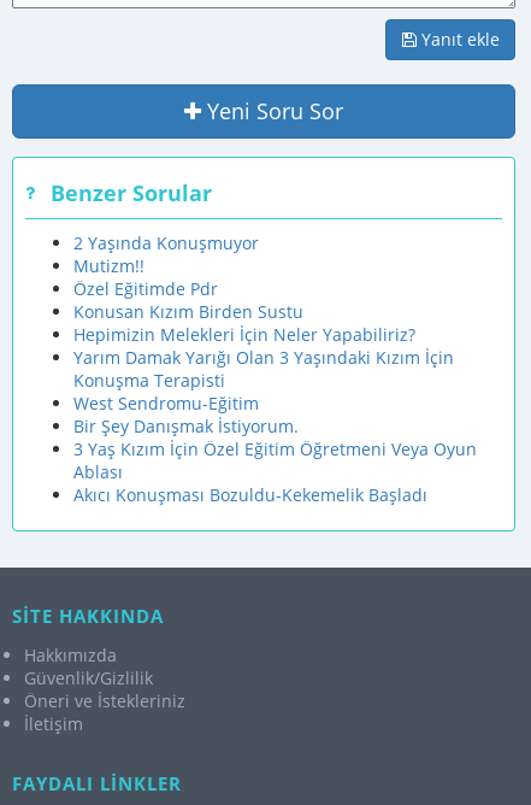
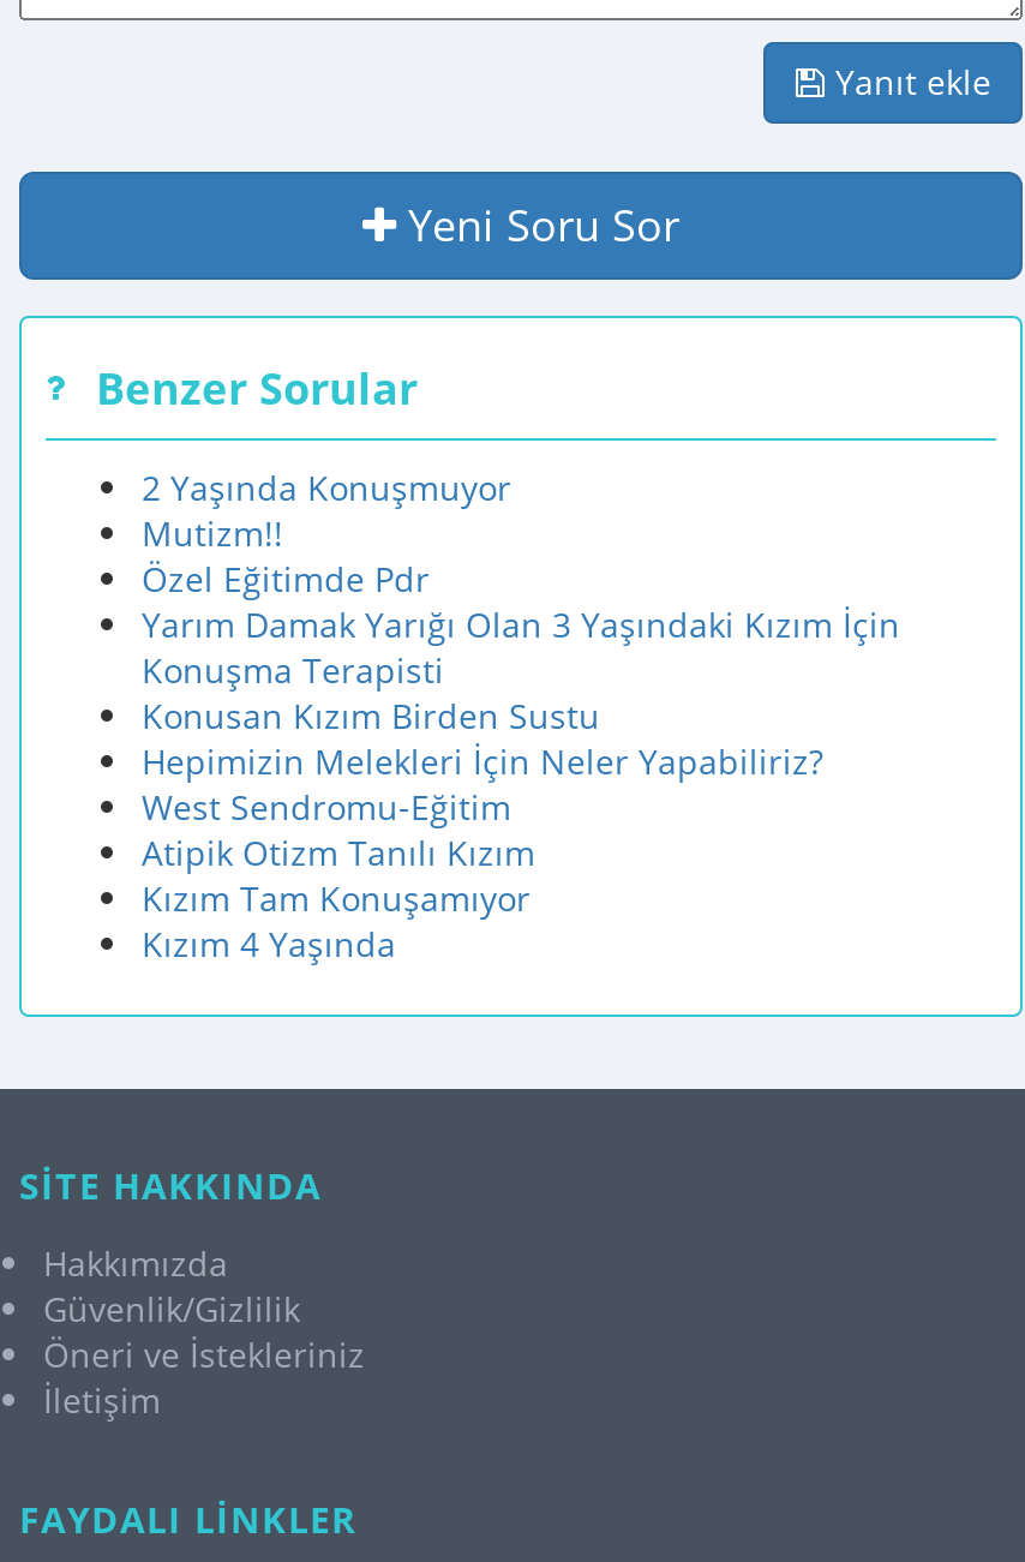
moved [73,300,415,346] -> [142,693,823,784]: Konusan Kızım Birden Sustu | Hepimizin Melekleri İçin Neler Yapabiliriz?
moved [73,346,454,392] -> [142,602,900,693]: Yarım Damak Yarığı Olan 3 Yaşındaki Kızım İçin | Konuşma Terapisti
[73,415,477,506] Bir Şey Danışmak İstiyorum. | 3 Yaş Kızım İçin Özel Eğitim Öğretmeni Veya Oyun | Ablası | Akıcı Konuşması Bozuldu-Kekemelik Başladı -> [142,830,535,966] Atipik Otizm Tanılı Kızım | Kızım Tam Konuşamıyor | Kızım 4 Yaşında

